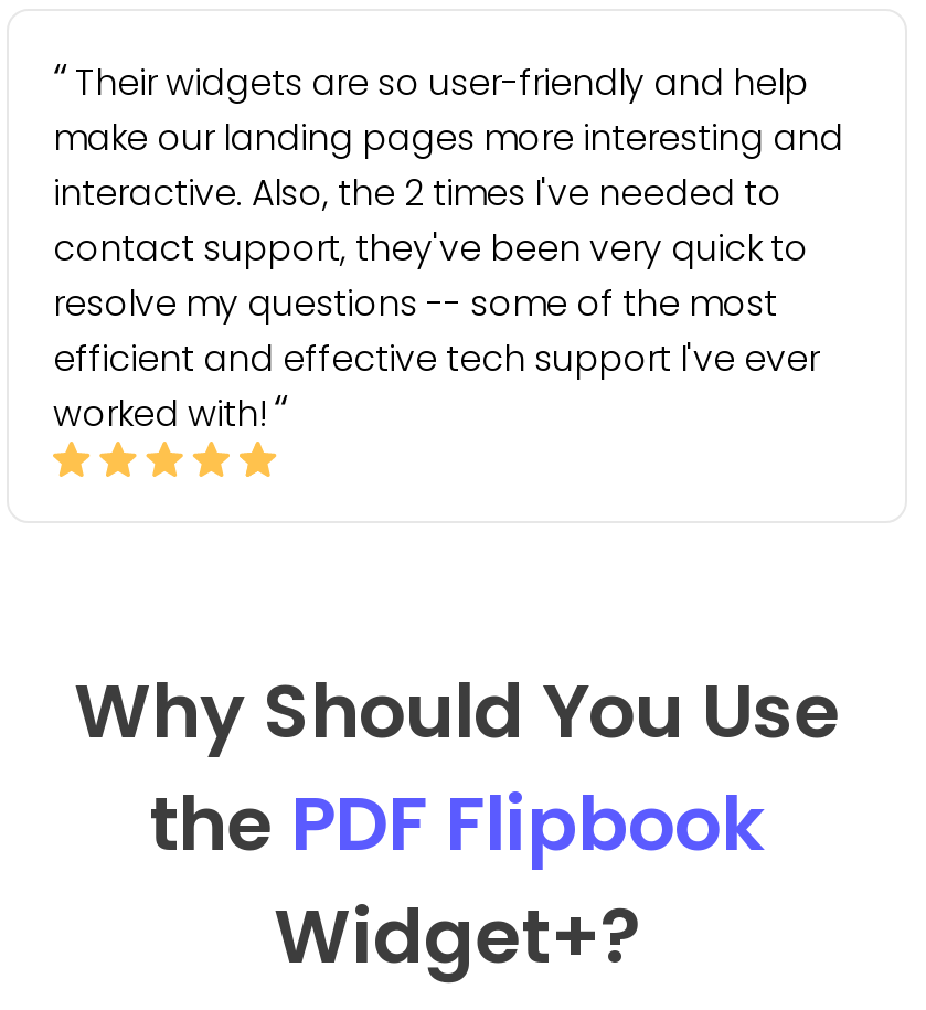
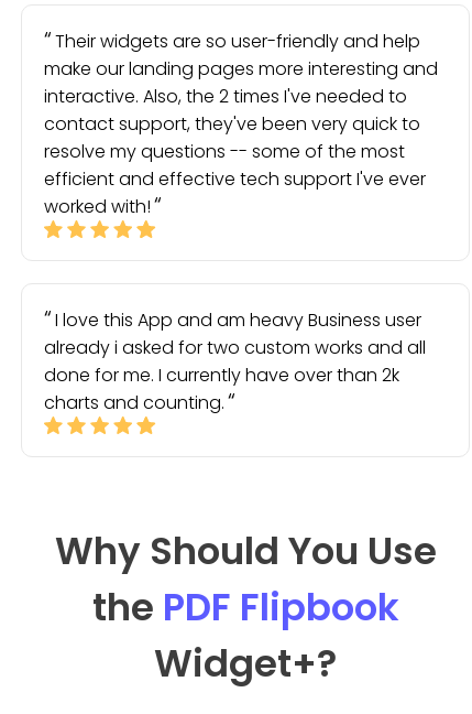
none -> [44,307,426,415] I love this App and am heavy Business user | already i asked for two custom works and all | done for me. I currently have over than 2k | charts and counting.

